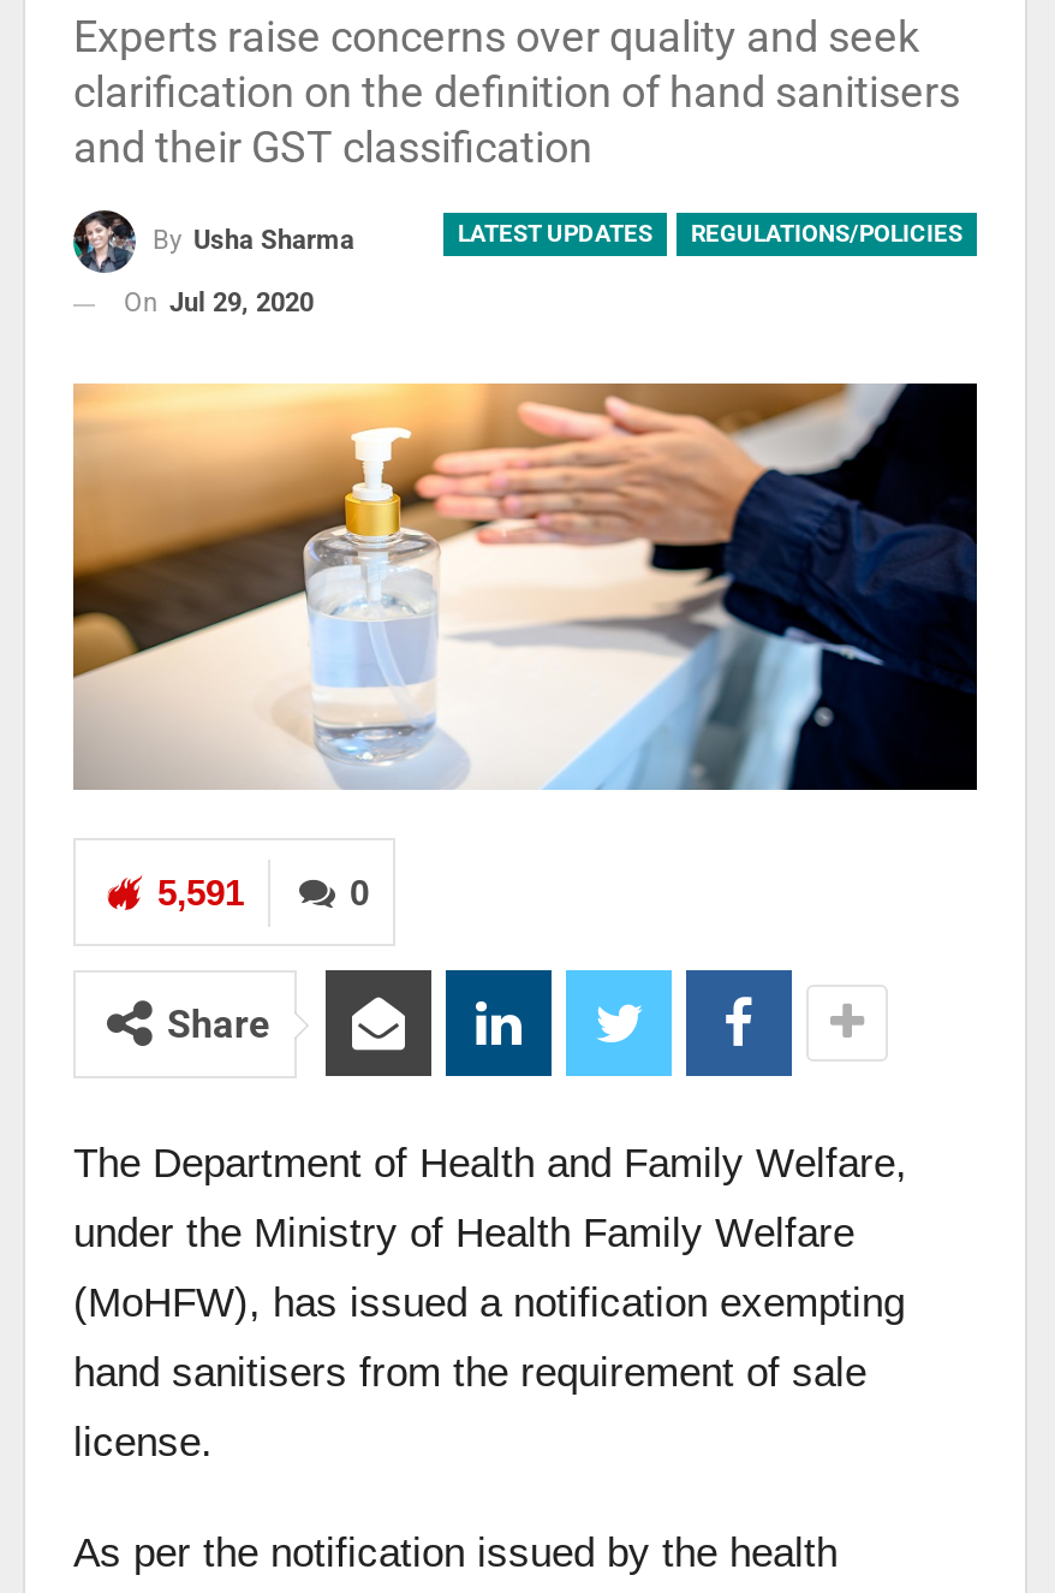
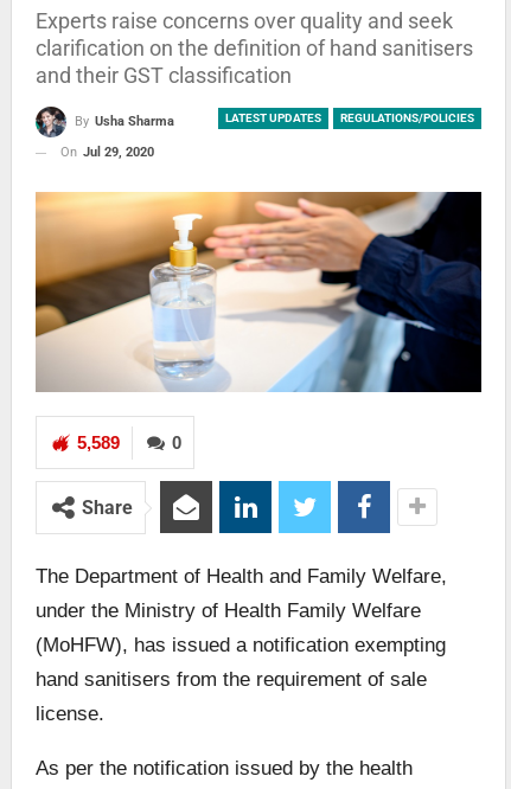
[157,873,244,914] 5,591 -> [77,433,120,453] 5,589

